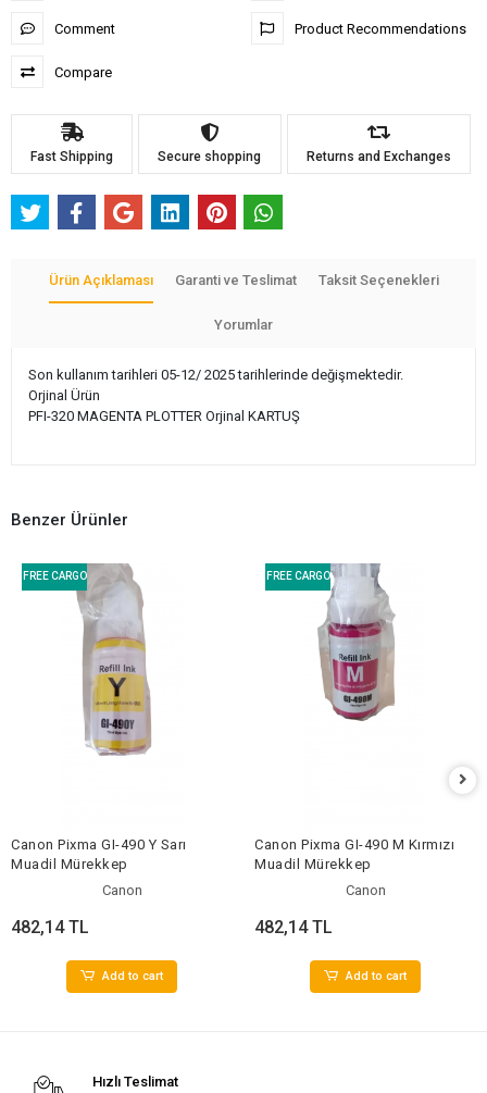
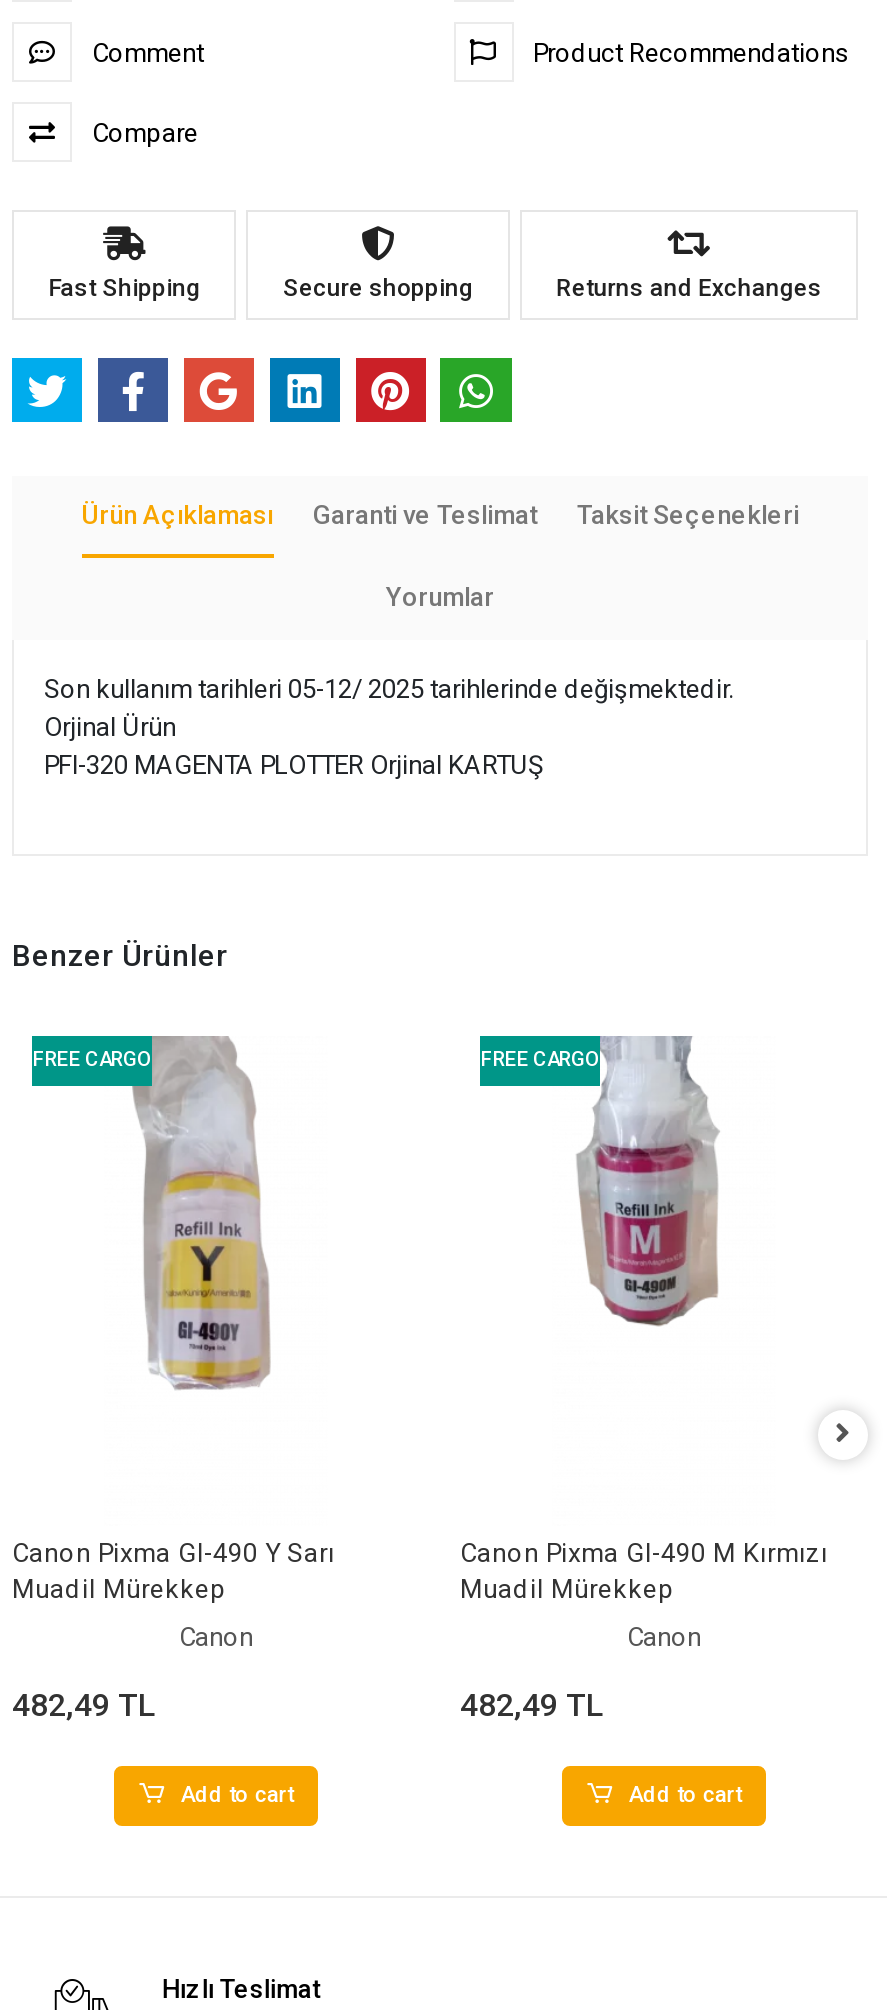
[11,917,89,938] 482,14 TL -> [12,1686,156,1724] 482,49 TL
[254,917,333,938] 482,14 TL -> [460,1686,604,1724] 482,49 TL

